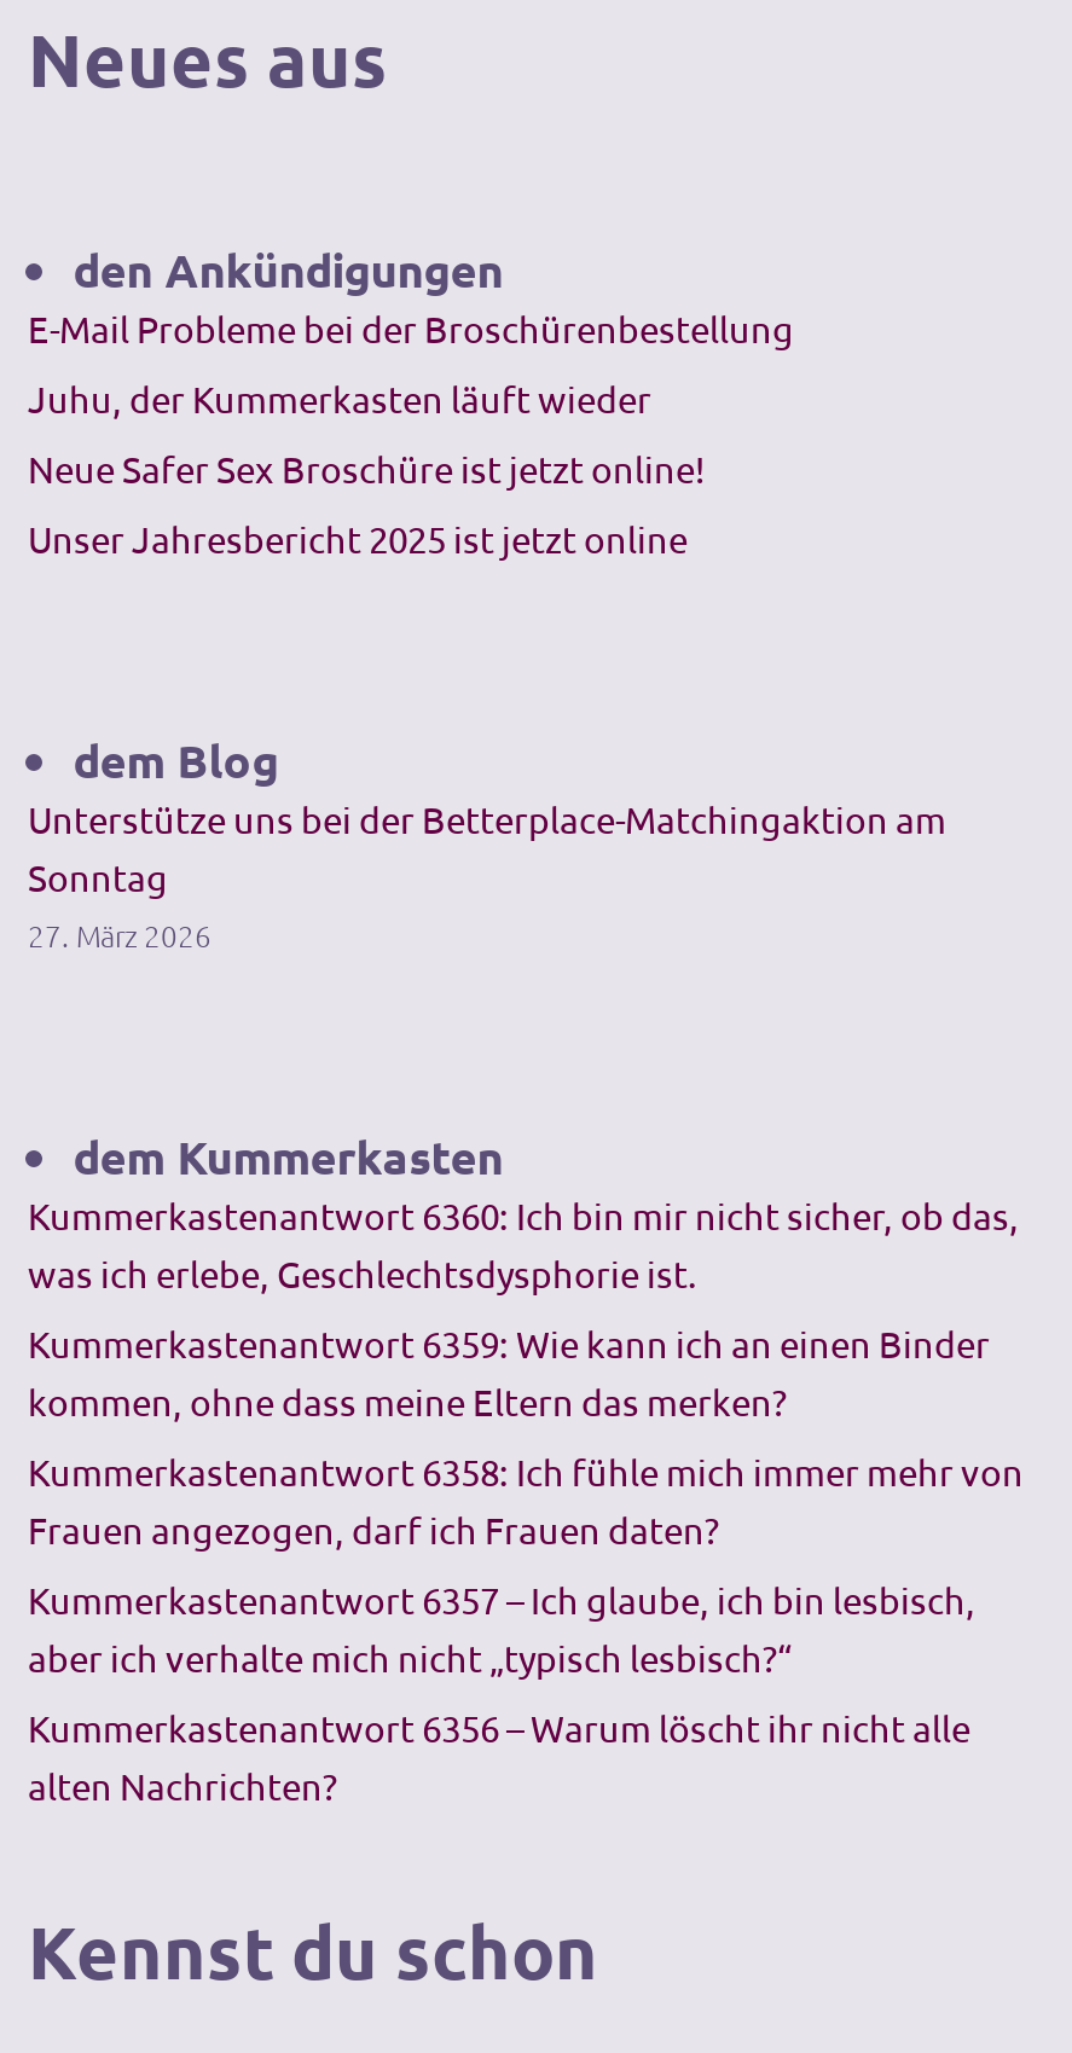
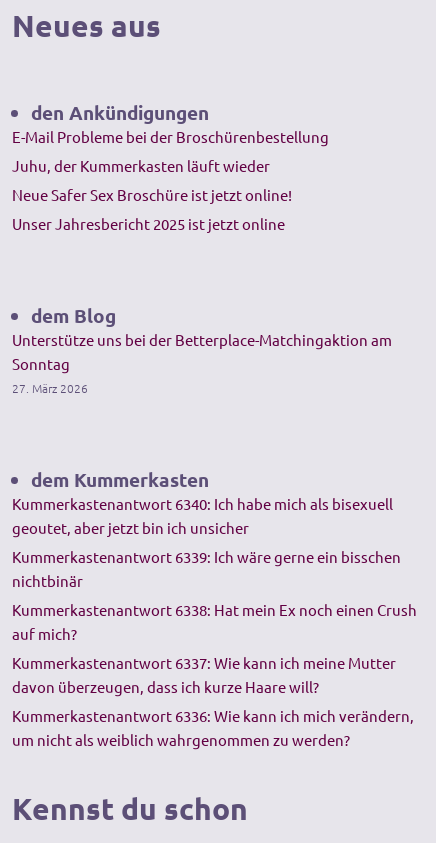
[28,1193,1019,1297] Kummerkastenantwort 6360: Ich bin mir nicht sicher, ob das, | was ich erlebe, Geschlechtsdysphorie ist. -> [12,493,393,536] Kummerkastenantwort 6340: Ich habe mich als bisexuell | geoutet, aber jetzt bin ich unsicher
[28,1321,990,1425] Kummerkastenantwort 6359: Wie kann ich an einen Binder | kommen, ohne dass meine Eltern das merken? -> [12,546,401,589] Kummerkastenantwort 6339: Ich wäre gerne ein bisschen | nichtbinär
[28,1449,1024,1553] Kummerkastenantwort 6358: Ich fühle mich immer mehr von | Frauen angezogen, darf ich Frauen daten? -> [12,599,417,642] Kummerkastenantwort 6338: Hat mein Ex noch einen Crush | auf mich?
[28,1577,975,1681] Kummerkastenantwort 6357 – Ich glaube, ich bin lesbisch, | aber ich verhalte mich nicht „typisch lesbisch?“ -> [12,652,396,695] Kummerkastenantwort 6337: Wie kann ich meine Mutter | davon überzeugen, dass ich kurze Haare will?
[28,1705,970,1809] Kummerkastenantwort 6356 – Warum löscht ihr nicht alle | alten Nachrichten? -> [12,705,414,748] Kummerkastenantwort 6336: Wie kann ich mich verändern, | um nicht als weiblich wahrgenommen zu werden?

